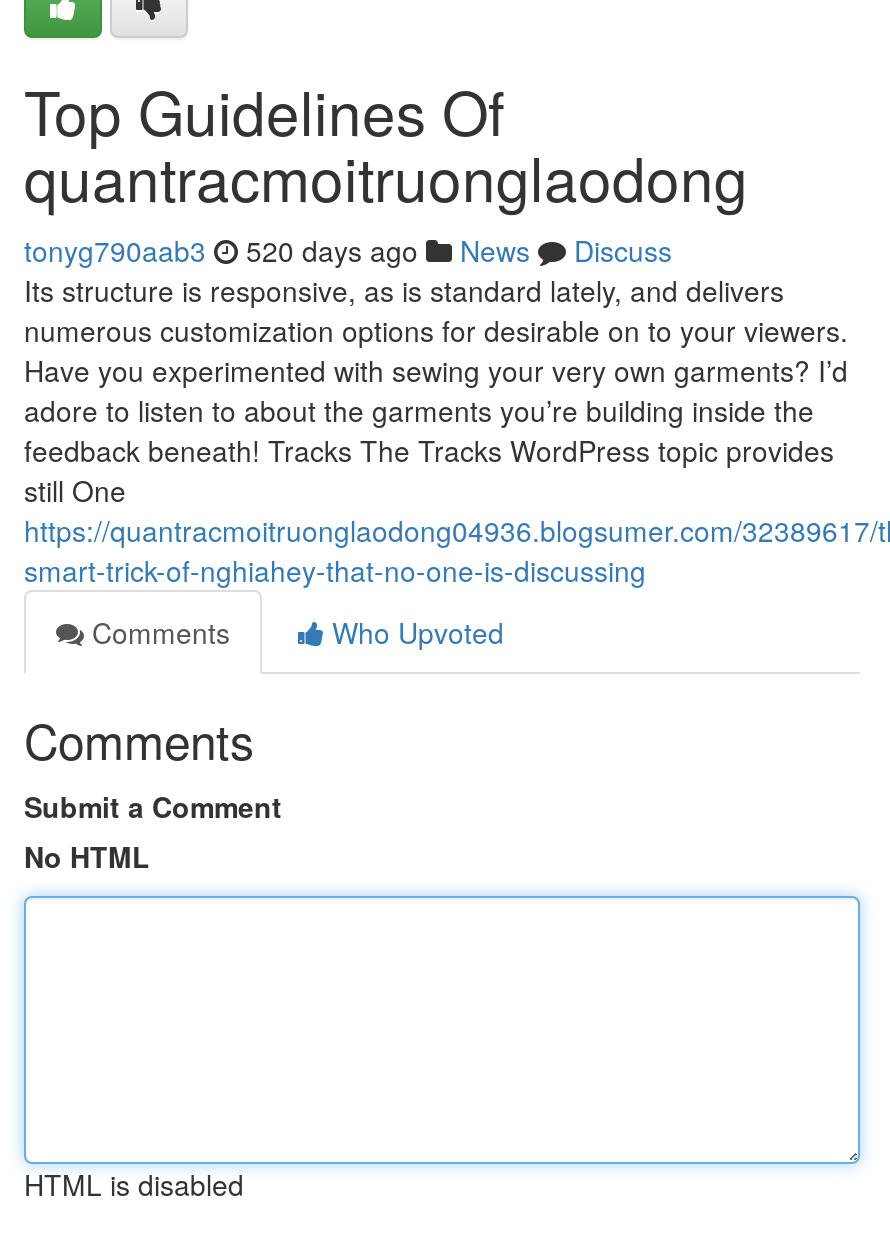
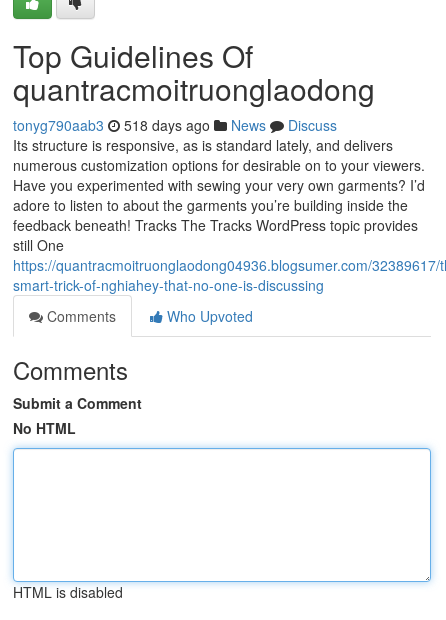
[24,230,672,270] tonyg790aab3 520 days ago News Discuss -> [13,115,337,135] tonyg790aab3 518 days ago News Discuss

